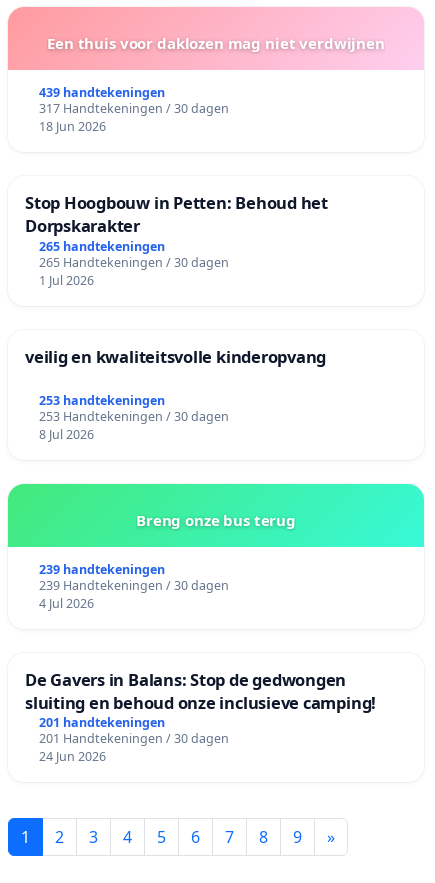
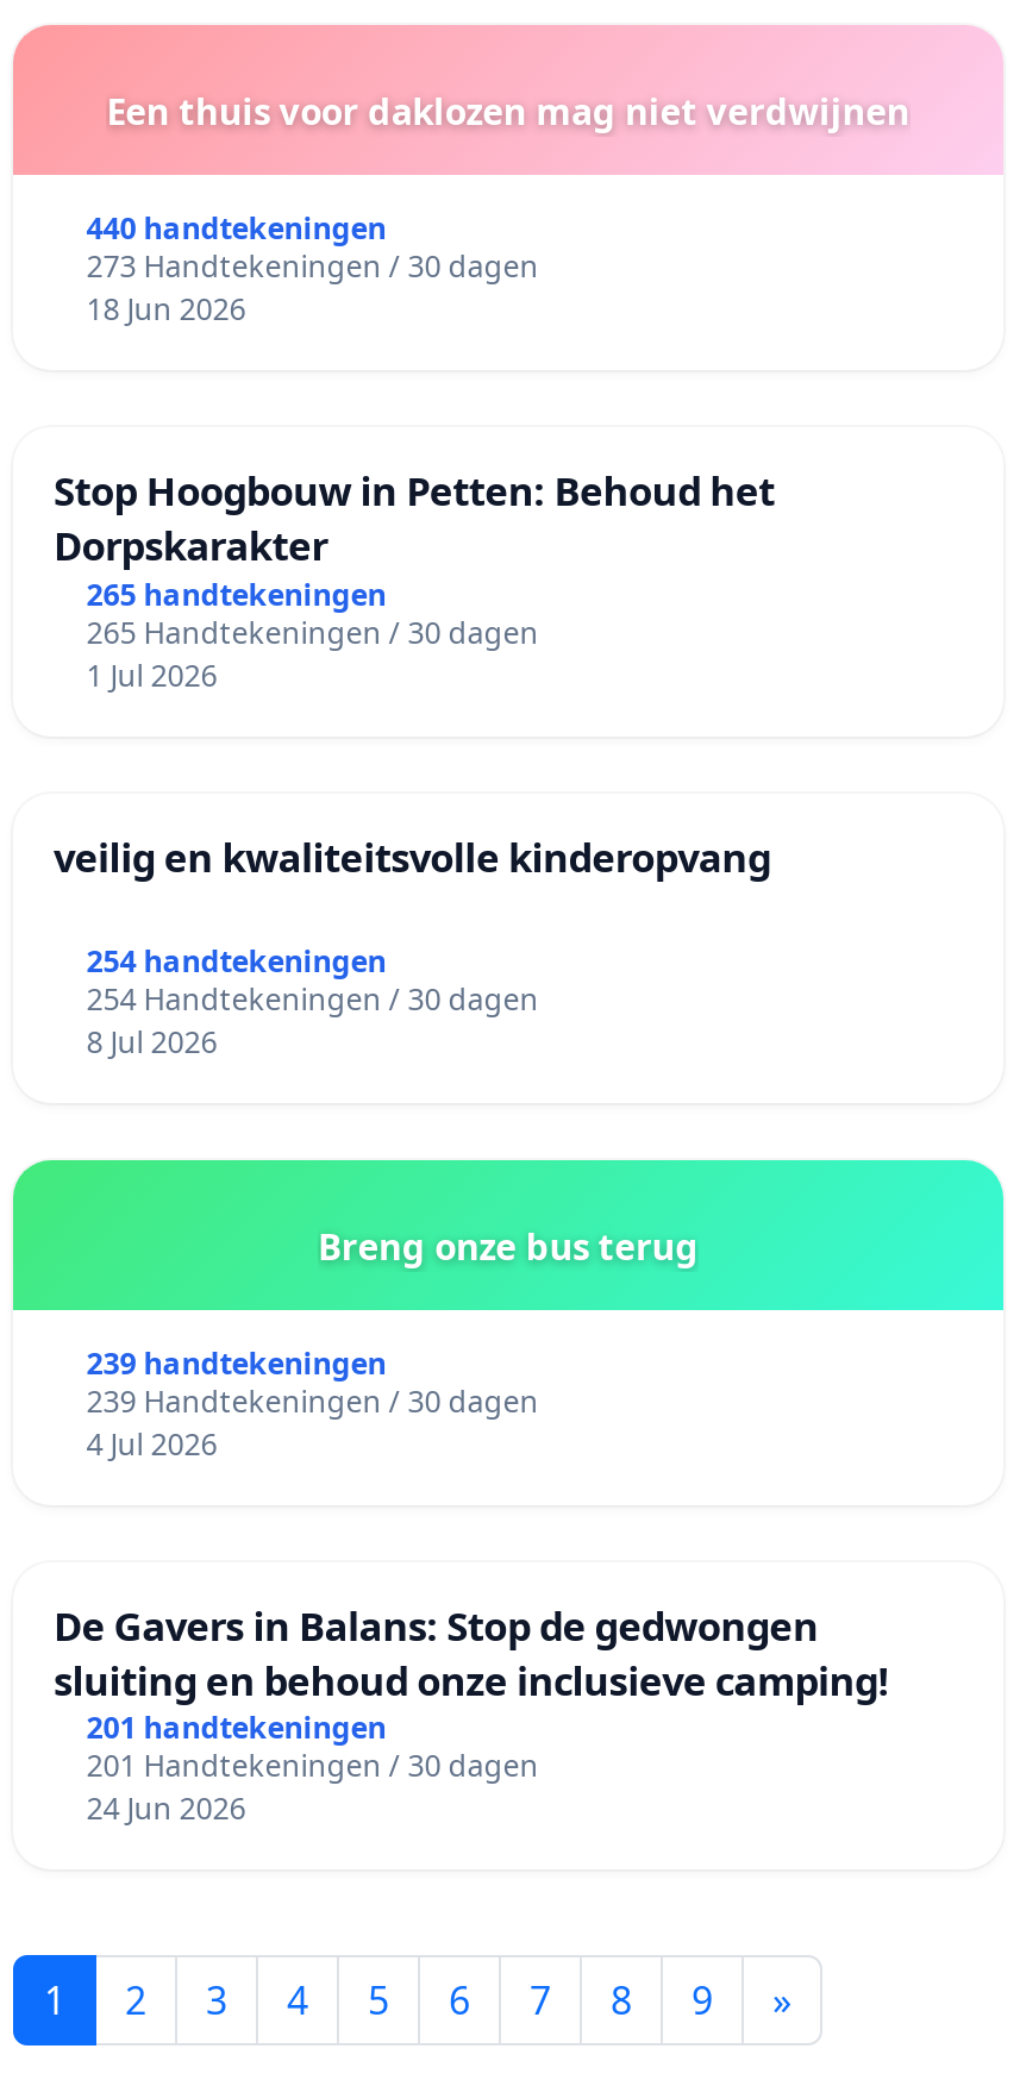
[39,84,165,101] 439 handtekeningen -> [86,208,386,248] 440 handtekeningen
[39,100,229,117] 317 Handtekeningen / 30 dagen -> [86,246,539,286] 273 Handtekeningen / 30 dagen
[39,391,165,408] 253 handtekeningen -> [86,940,386,981] 254 handtekeningen
[39,407,229,424] 253 Handtekeningen / 30 dagen -> [86,978,539,1019] 254 Handtekeningen / 30 dagen

